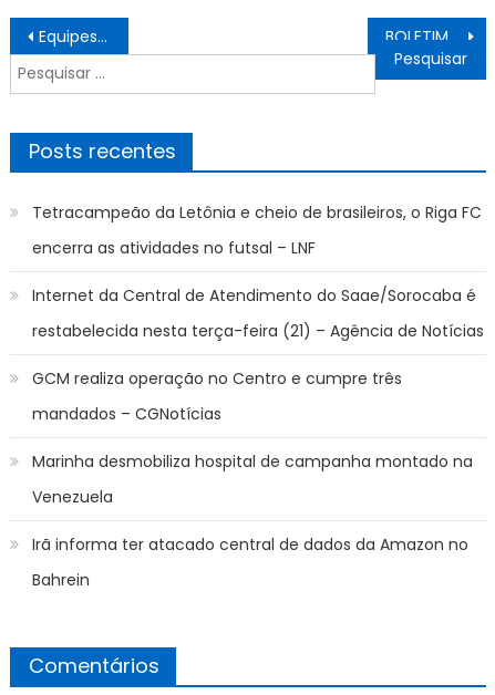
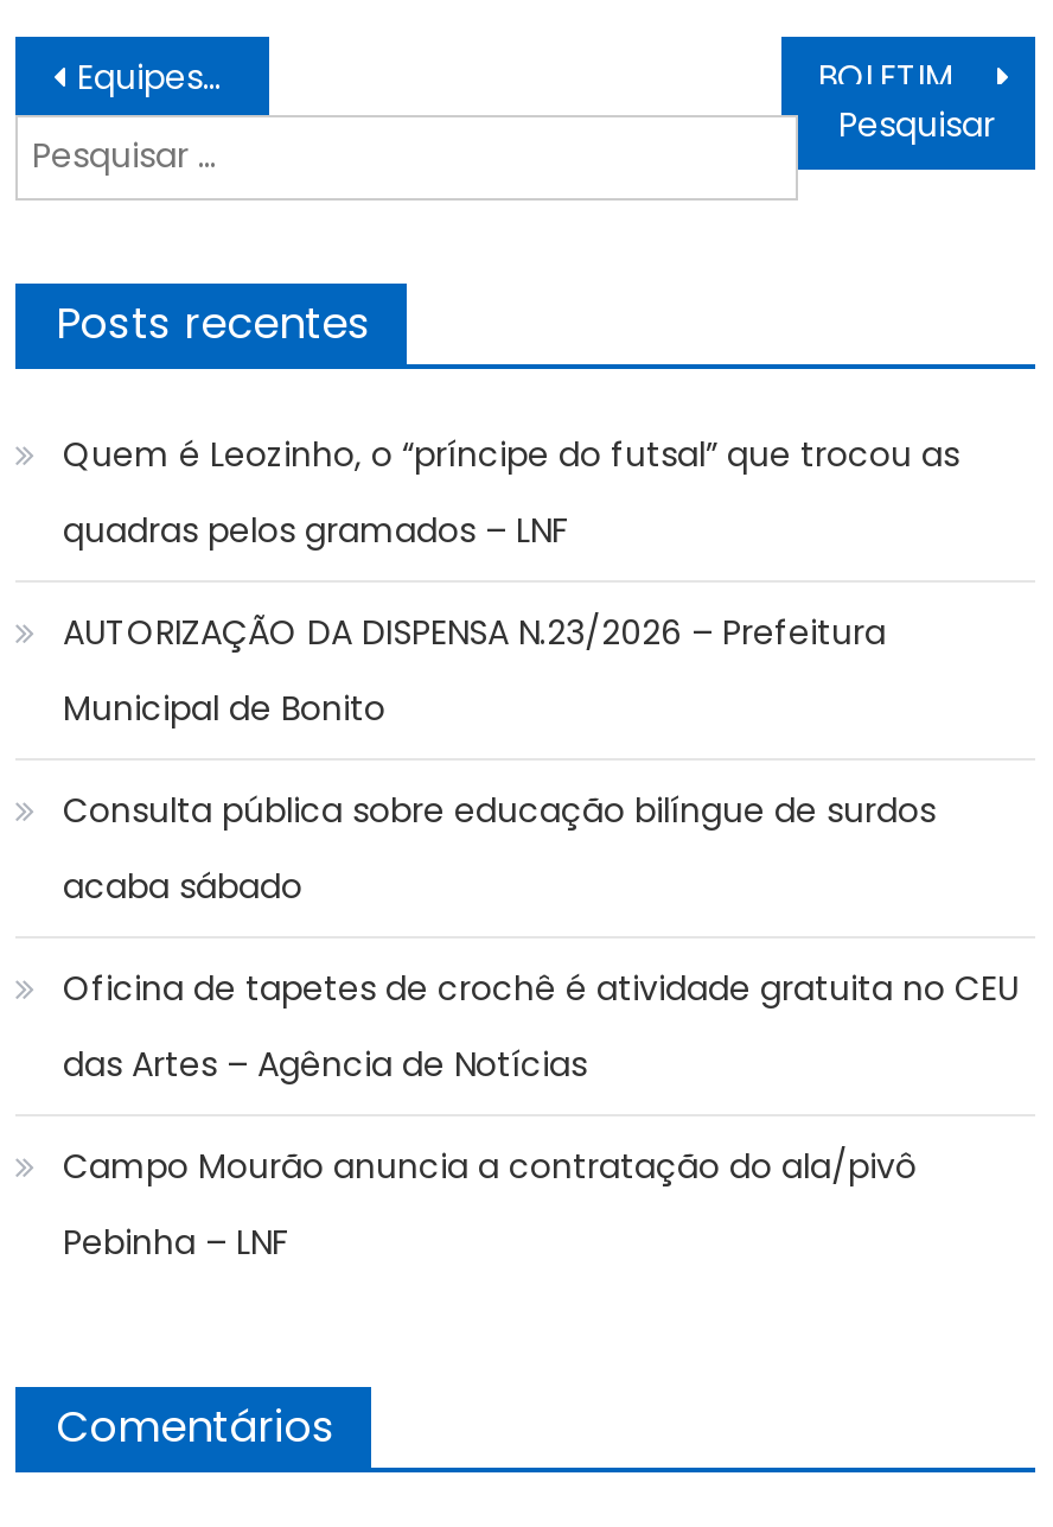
[32,201,482,223] Tetracampeão da Letônia e cheio de brasileiros, o Riga FC -> [63,430,959,477] Quem é Leozinho, o “príncipe do futsal” que trocou as
[32,236,316,259] encerra as atividades no futsal – LNF -> [63,506,568,553] quadras pelos gramados – LNF
[32,284,476,306] Internet da Central de Atendimento do Saae/Sorocaba é -> [63,608,886,655] AUTORIZAÇÃO DA DISPENSA N.23/2026 – Prefeitura
[32,320,484,342] restabelecida nesta terça-feira (21) – Agência de Notícias -> [63,684,385,731] Municipal de Bonito
[32,367,402,389] GCM realiza operação no Centro e cumpre três -> [63,786,936,833] Consulta pública sobre educação bilíngue de surdos
[32,403,221,425] mandados – CGNotícias -> [63,862,302,909] acaba sábado
[32,450,473,472] Marinha desmobiliza hospital de campanha montado na -> [63,964,1019,1011] Oficina de tapetes de crochê é atividade gratuita no CEU
[32,486,113,508] Venezuela -> [63,1040,587,1087] das Artes – Agência de Notícias
[32,533,468,555] Irã informa ter atacado central de dados da Amazon no -> [63,1142,917,1189] Campo Mourão anuncia a contratação do ala/pivô
[32,569,90,591] Bahrein -> [63,1218,288,1265] Pebinha – LNF

